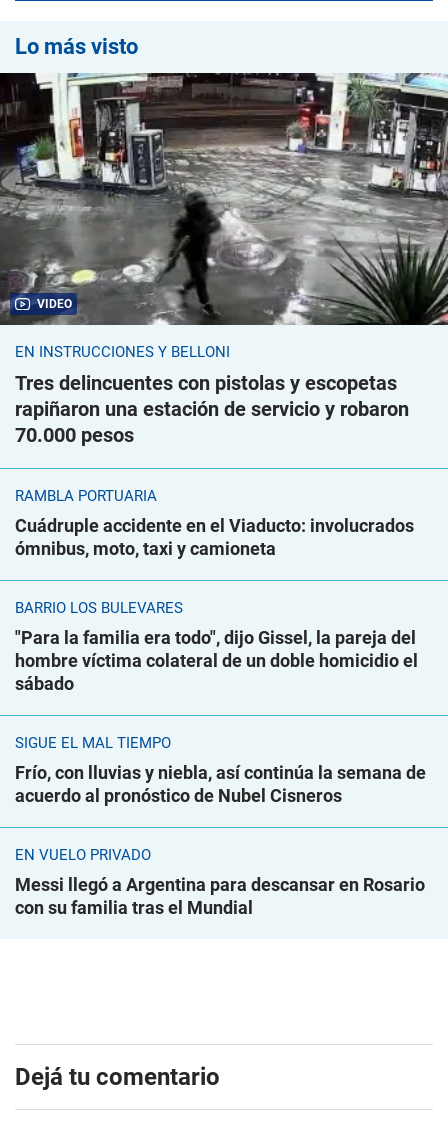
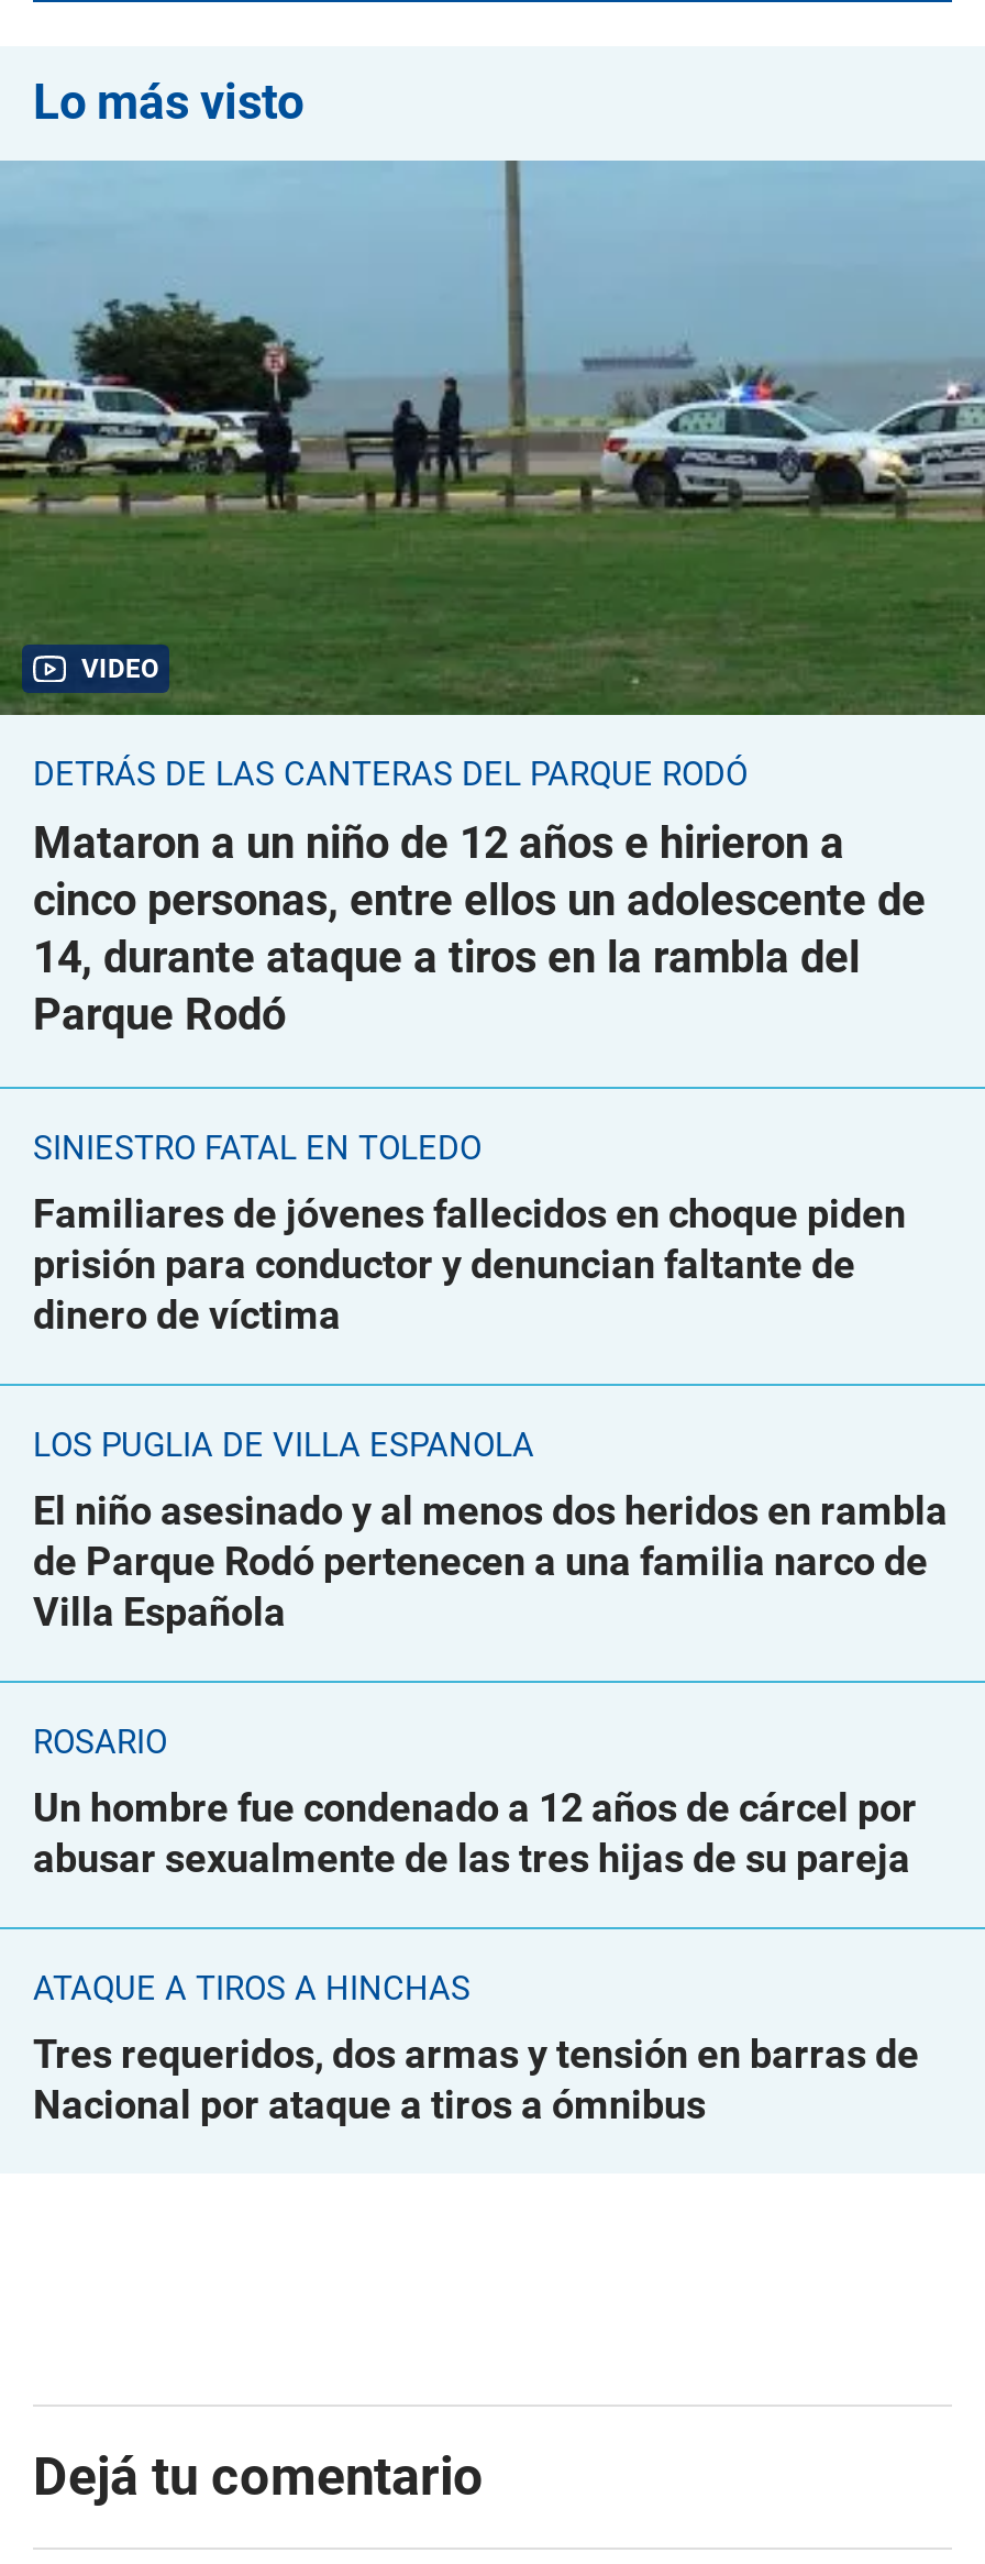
[3,72,445,447] [image] | EN INSTRUCCIONES Y BELLONI | Tres delincuentes con pistolas y escopetas | rapiñaron una estación de servicio y robaron | 70.000 pesos -> [7,158,978,1041] [image] | DETRÁS DE LAS CANTERAS DEL PARQUE RODÓ | Mataron a un niño de 12 años e hirieron a | cinco personas, entre ellos un adolescente de | 14, durante ataque a tiros en la rambla del | Parque Rodó
[15,487,157,505] RAMBLA PORTUARIA -> [33,1129,482,1169] SINIESTRO FATAL EN TOLEDO
[15,515,414,559] Cuádruple accidente en el Viaducto: involucrados | ómnibus, moto, taxi y camioneta -> [33,1191,906,1338] Familiares de jóvenes fallecidos en choque piden | prisión para conductor y denuncian faltante de | dinero de víctima
[15,599,183,617] BARRIO LOS BULEVARES -> [33,1426,534,1466] LOS PUGLIA DE VILLA ESPAÑOLA
[15,627,418,694] "Para la familia era todo", dijo Gissel, la pareja del | hombre víctima colateral de un doble homicidio el | sábado -> [33,1488,948,1635] El niño asesinado y al menos dos heridos en rambla | de Parque Rodó pertenecen a una familia narco de | Villa Española
[15,734,171,752] SIGUE EL MAL TIEMPO -> [33,1723,167,1763] ROSARIO
[15,762,426,806] Frío, con lluvias y niebla, así continúa la semana de | acuerdo al pronóstico de Nubel Cisneros -> [33,1785,917,1881] Un hombre fue condenado a 12 años de cárcel por | abusar sexualmente de las tres hijas de su pareja
[15,846,151,864] EN VUELO PRIVADO -> [33,1969,471,2009] ATAQUE A TIROS A HINCHAS
[15,874,425,918] Messi llegó a Argentina para descansar en Rosario | con su familia tras el Mundial -> [33,2031,919,2128] Tres requeridos, dos armas y tensión en barras de | Nacional por ataque a tiros a ómnibus

